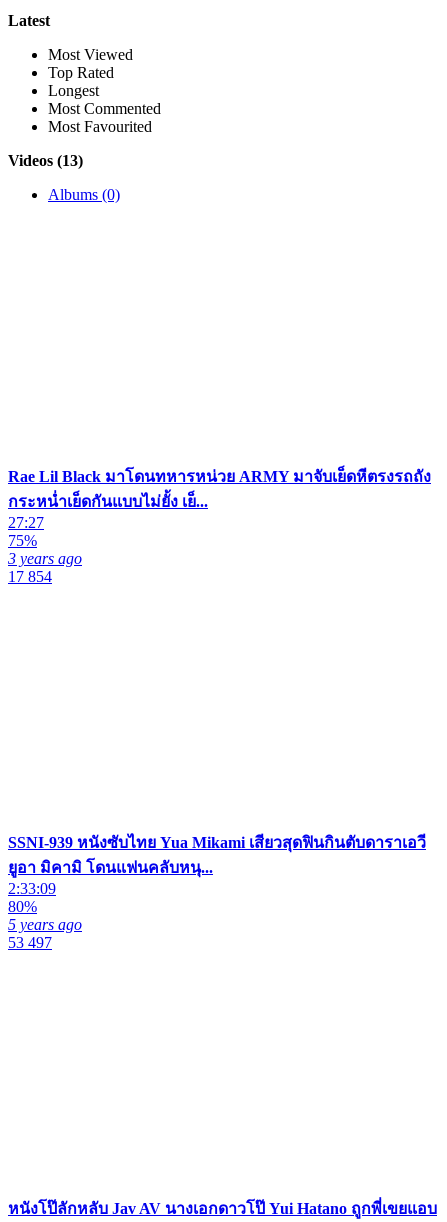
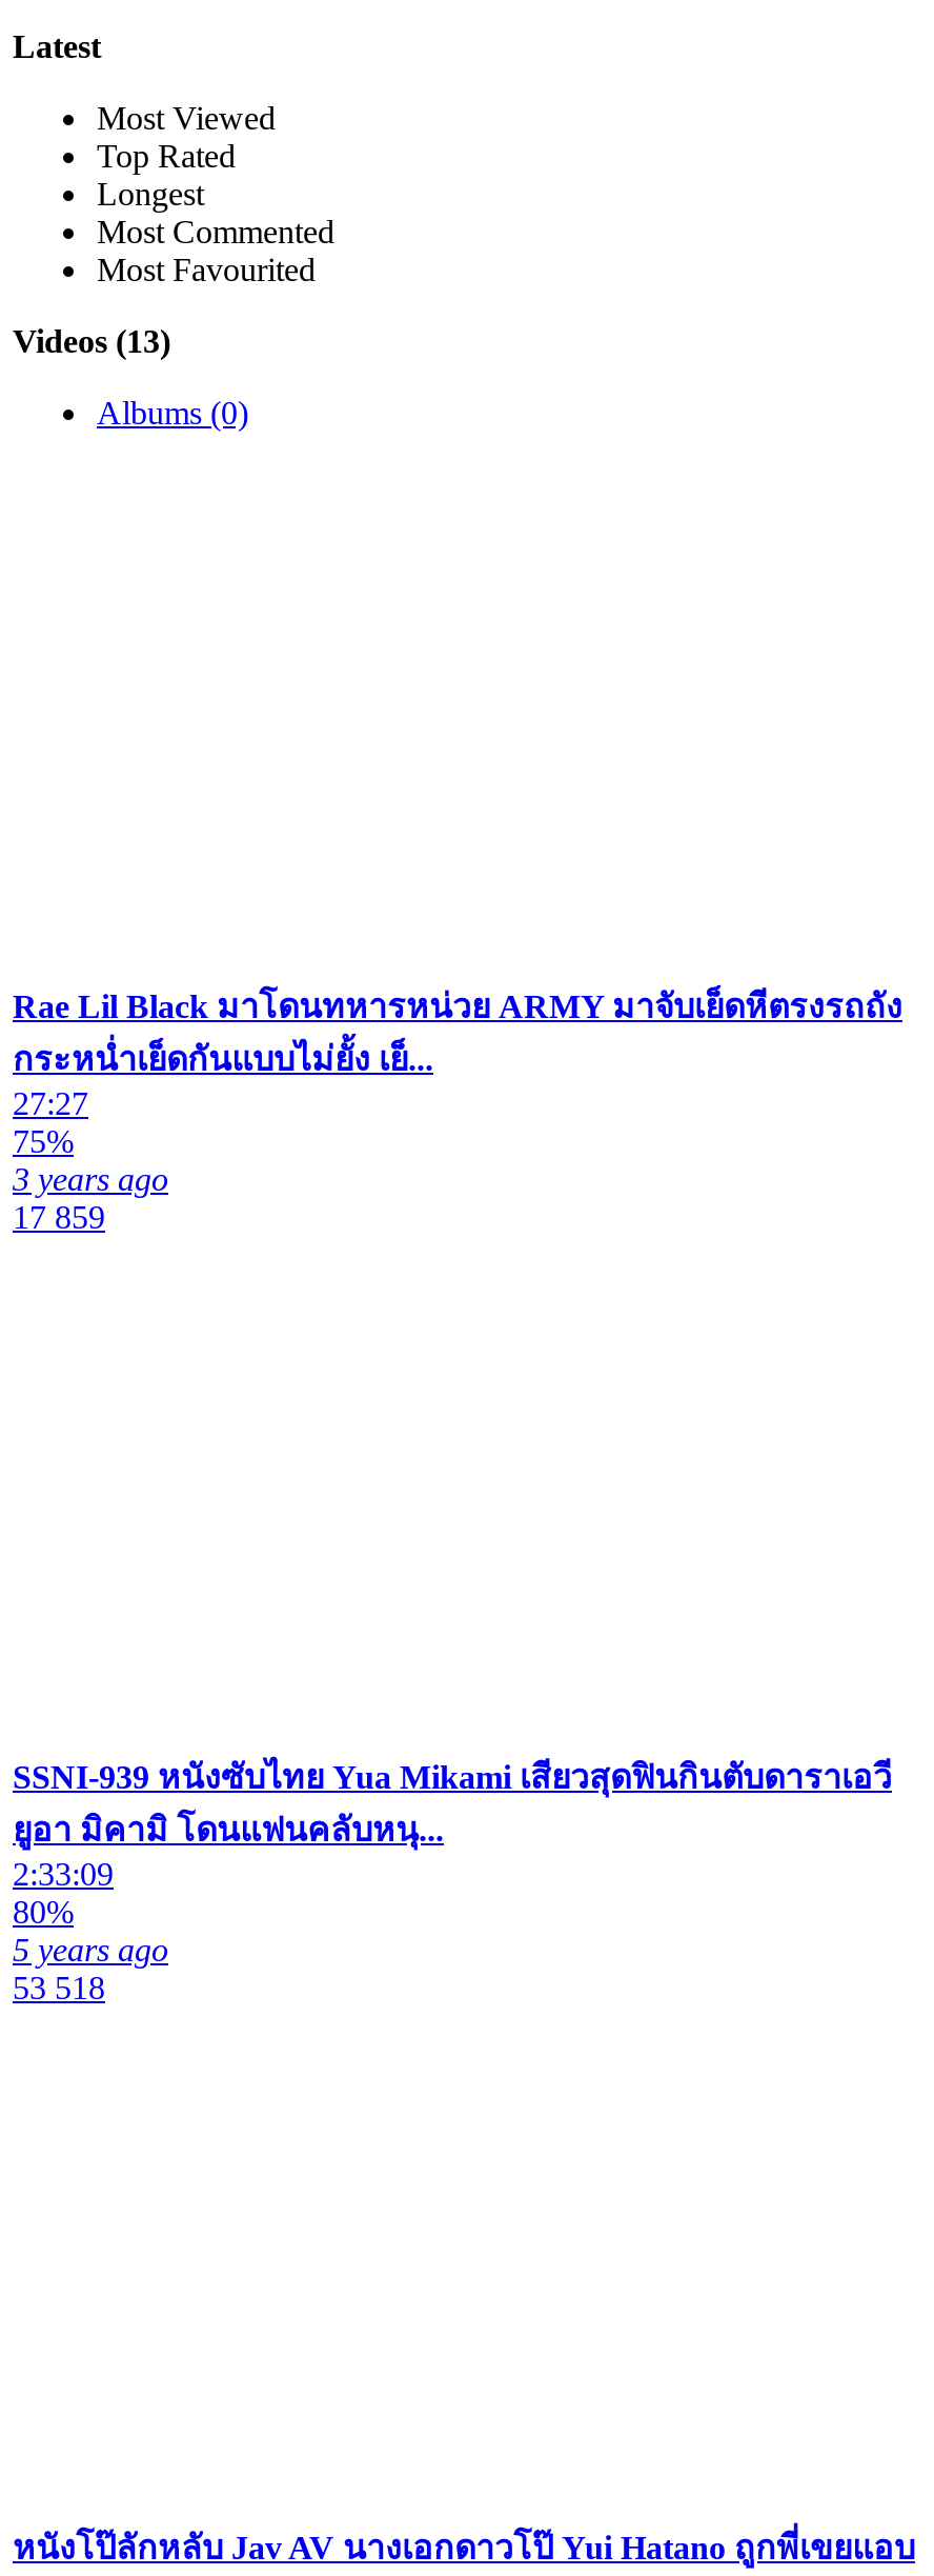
[8,568,52,585] 17 854 -> [13,1199,105,1235] 17 859
[8,934,52,951] 53 497 -> [13,1969,105,2005] 53 518

